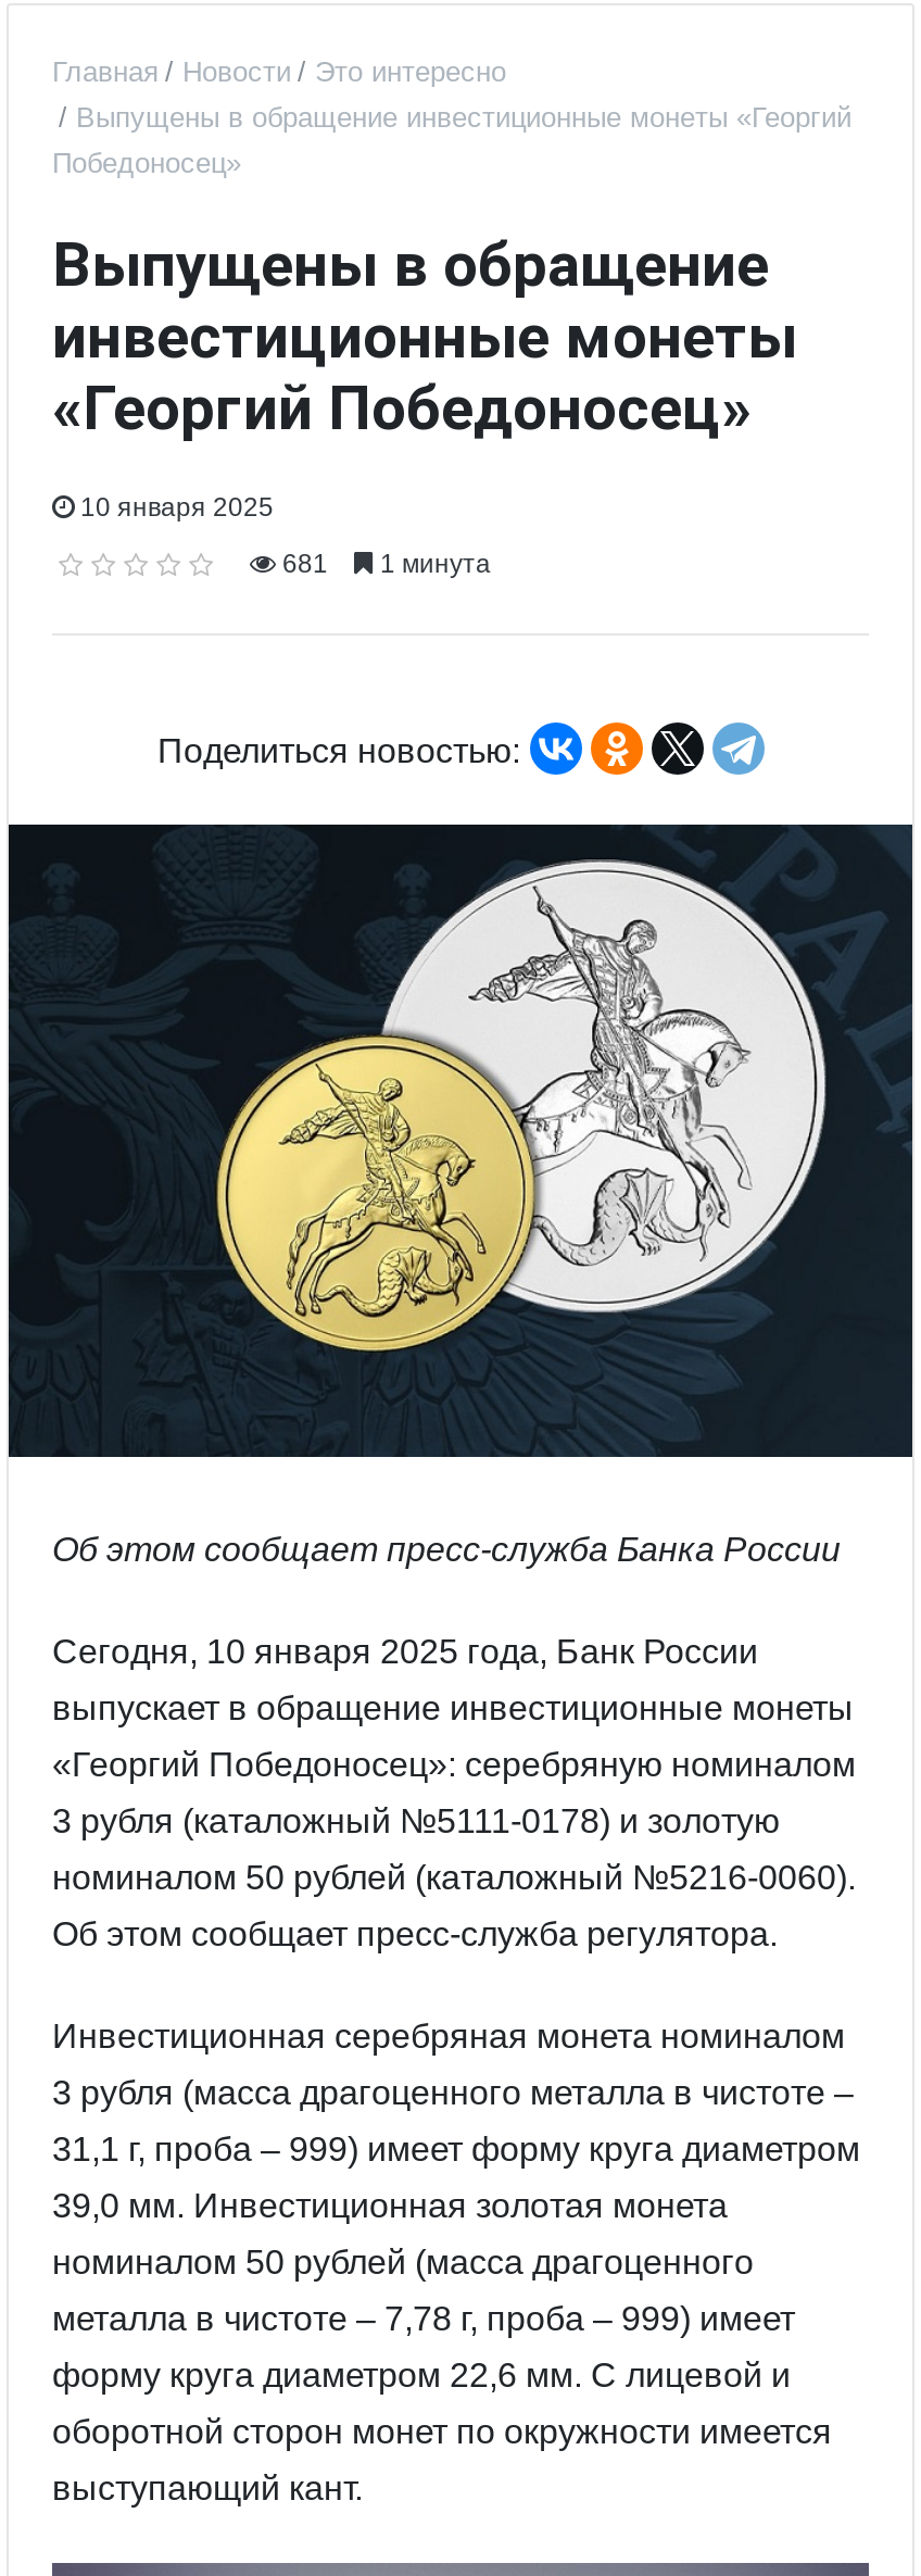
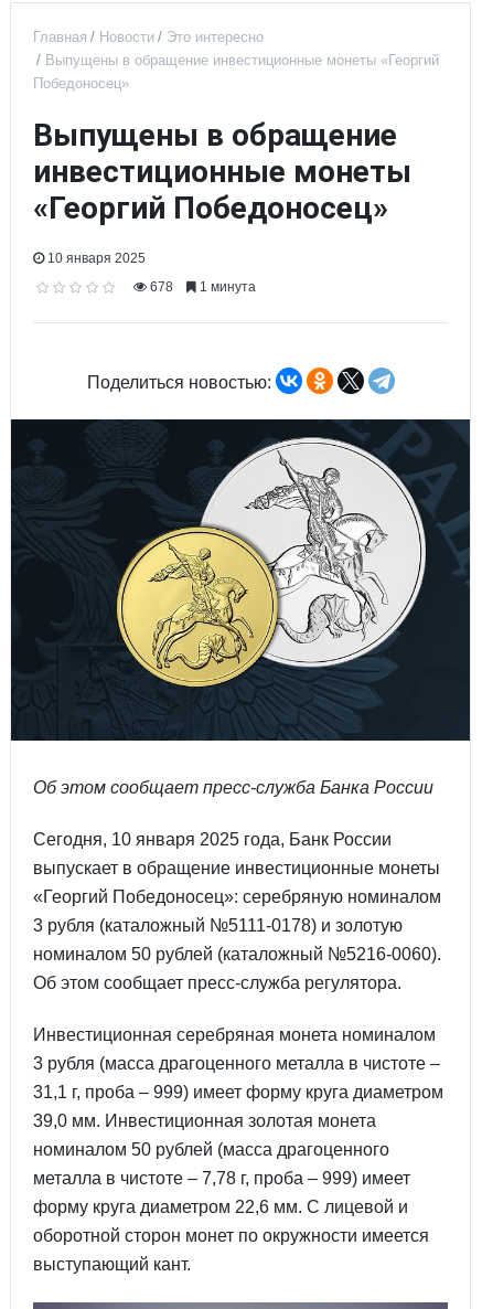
[276,549,328,579] 681 -> [147,279,173,295] 678

